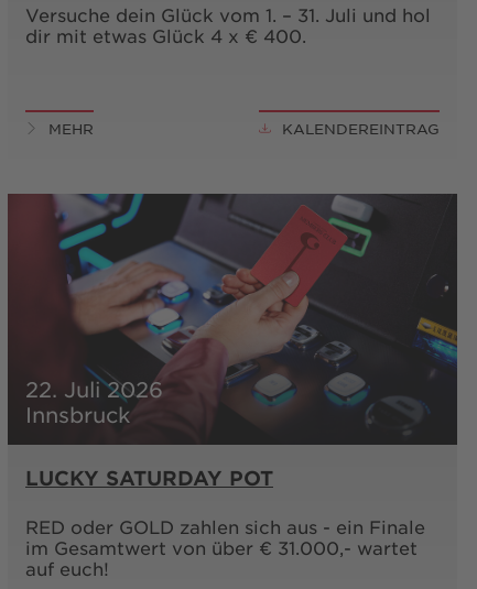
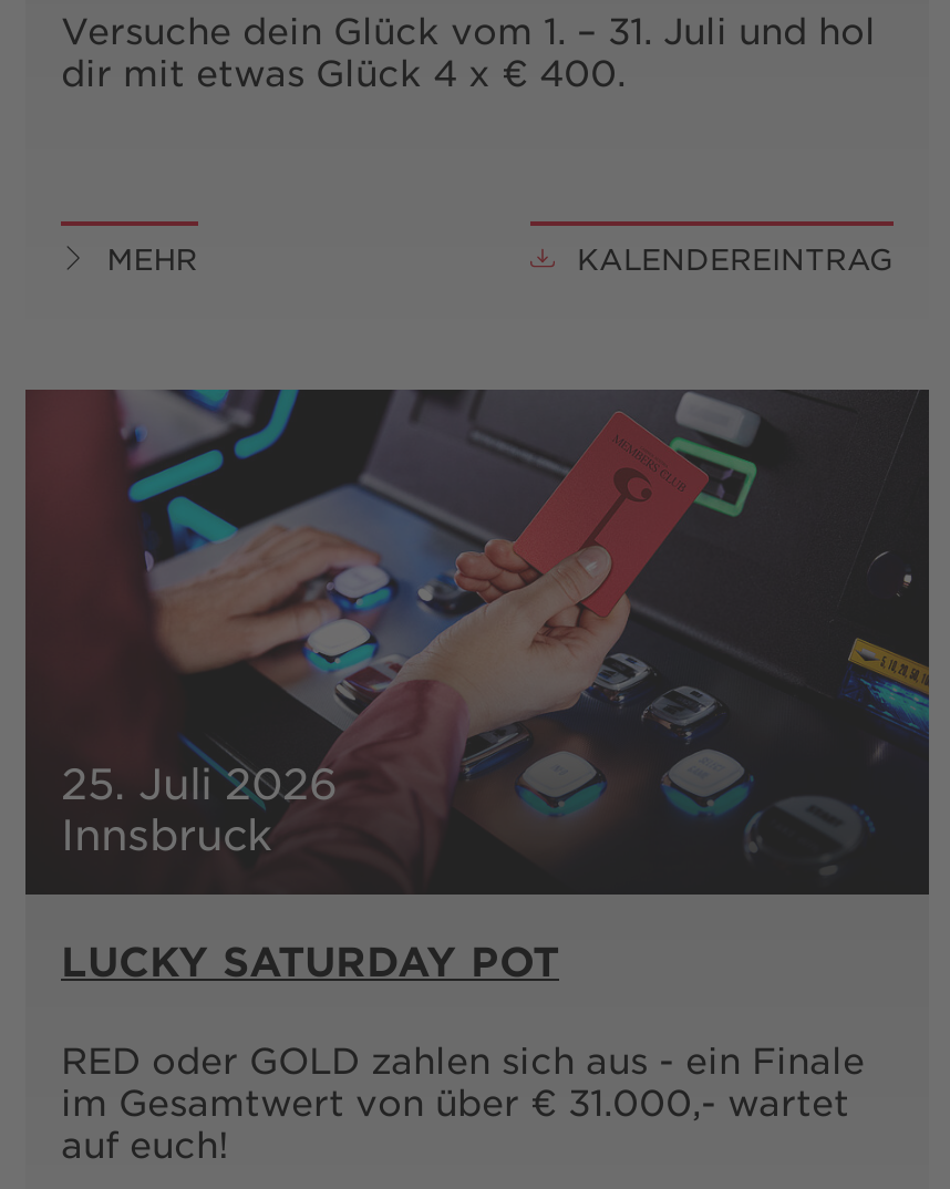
[25,376,163,401] 22. Juli 2026 -> [61,756,338,807] 25. Juli 2026

